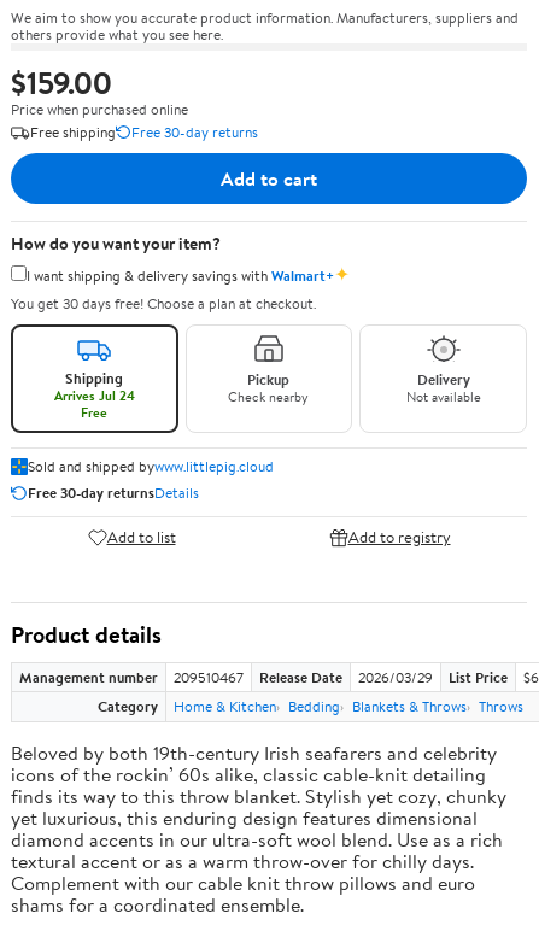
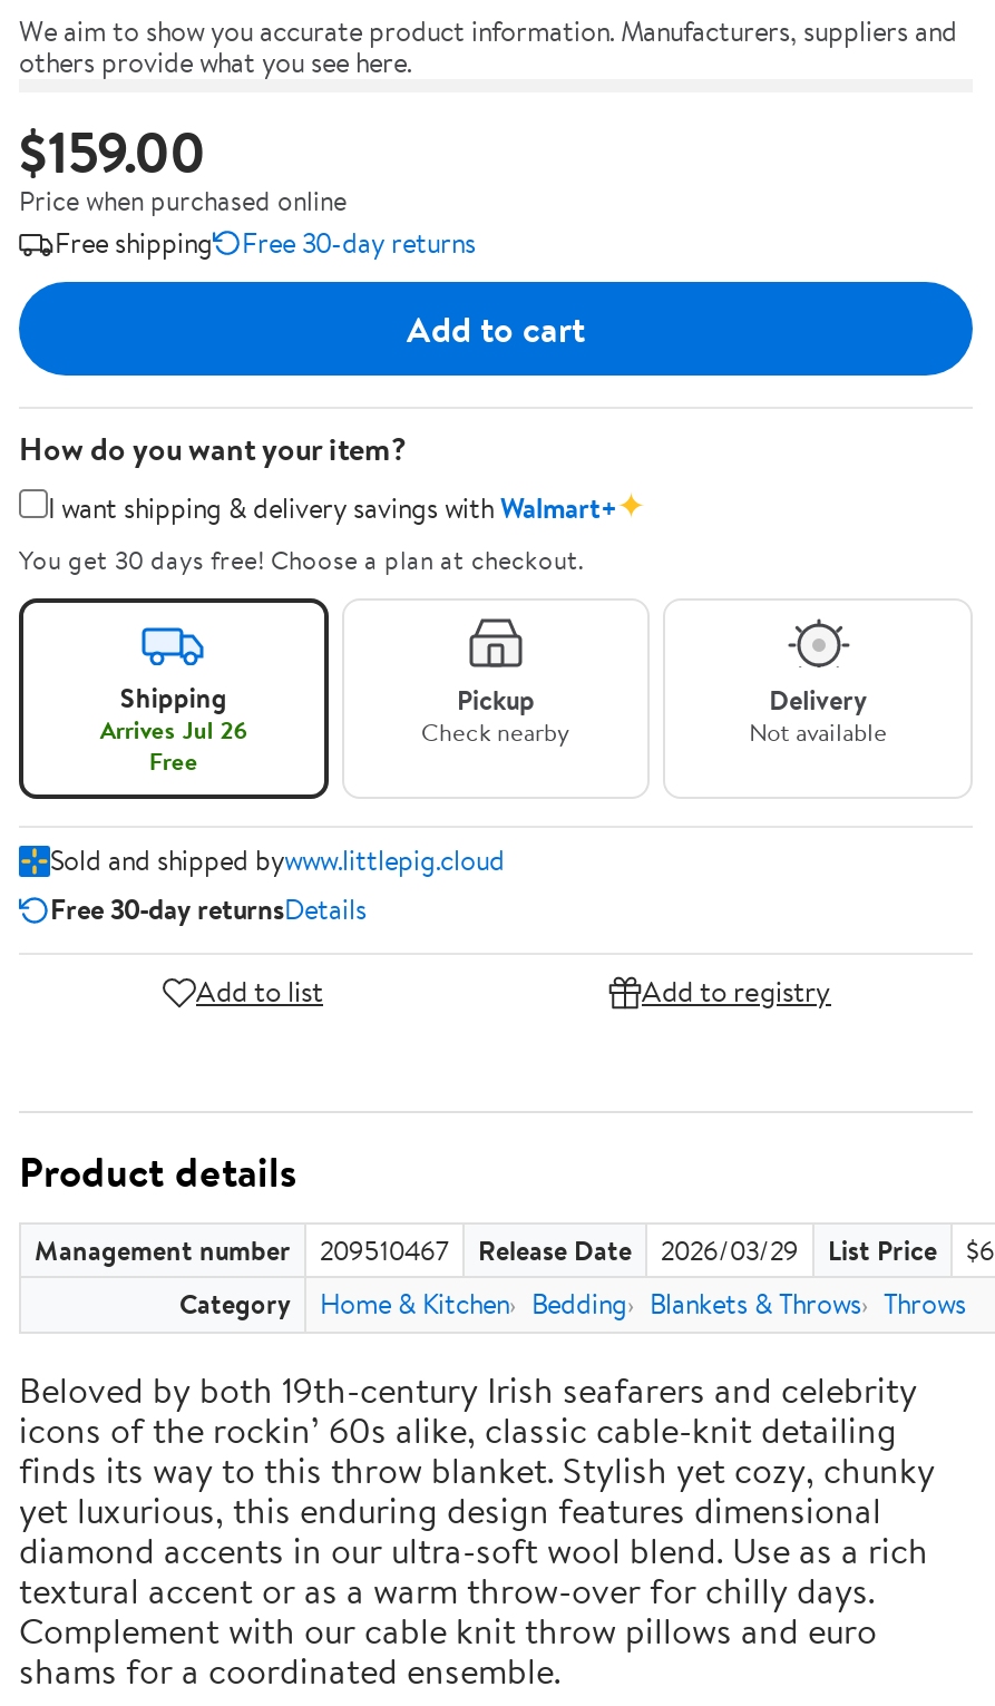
[54,386,135,405] Arrives Jul 24 -> [100,712,247,748] Arrives Jul 26

